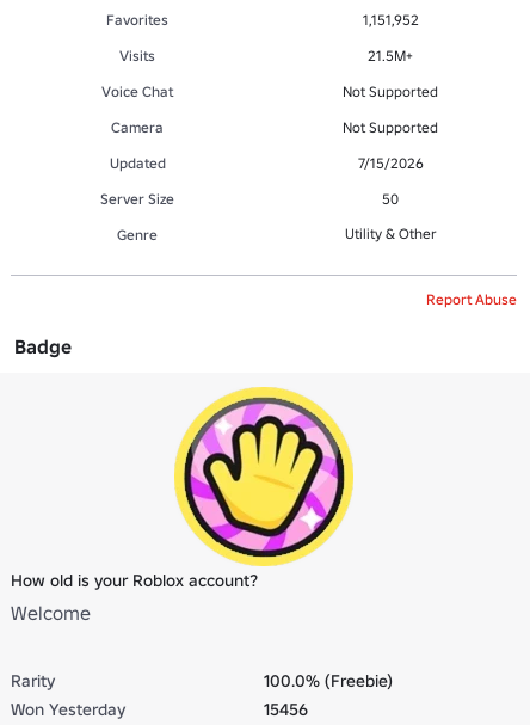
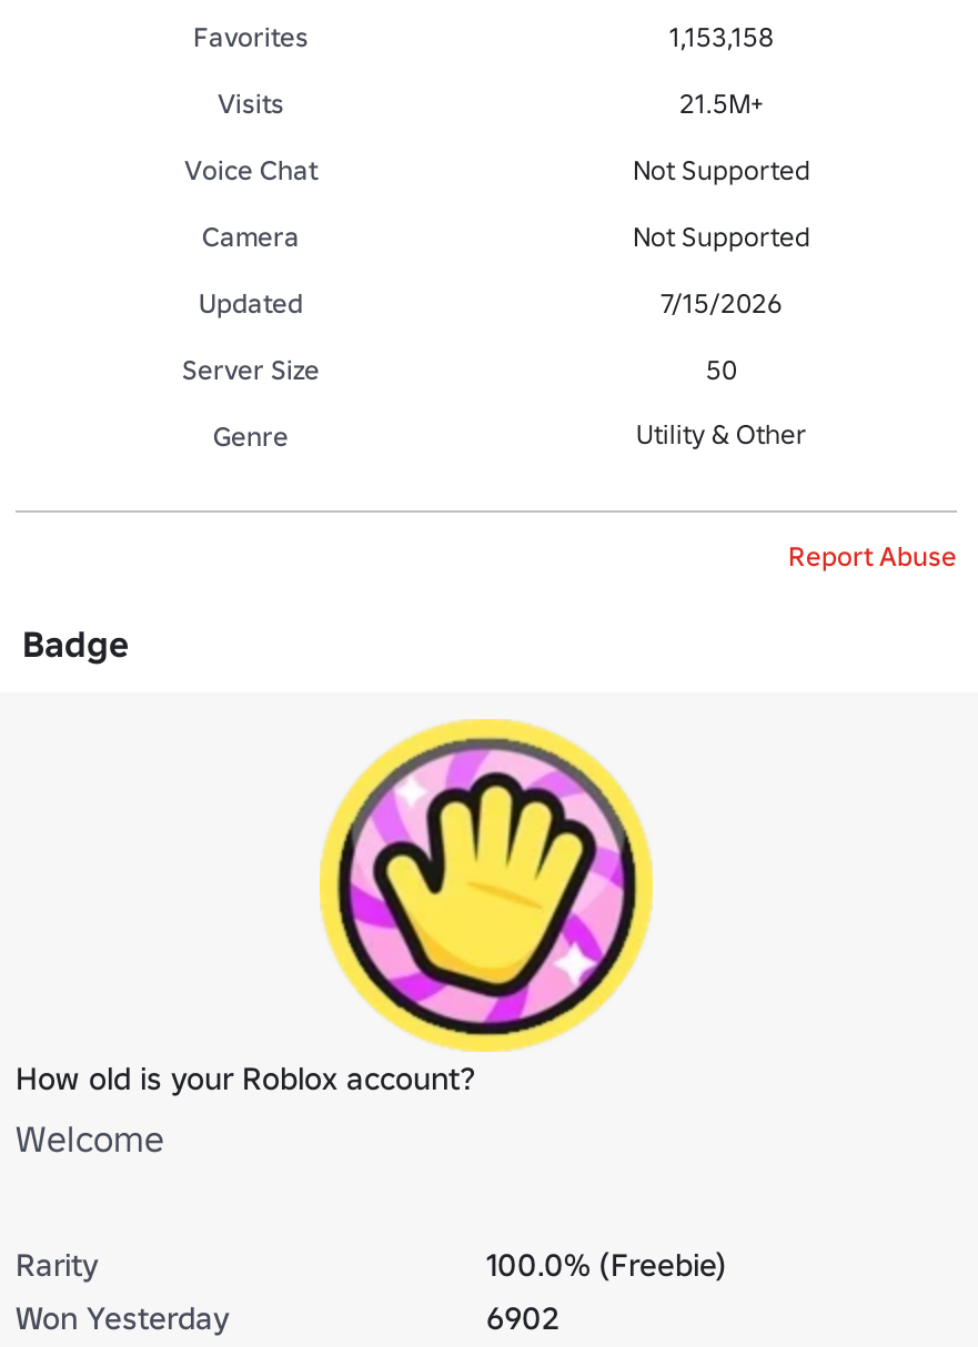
[362,11,418,29] 1,151,952 -> [669,21,774,54] 1,153,158
[264,699,308,721] 15456 -> [486,1299,559,1339] 6902

